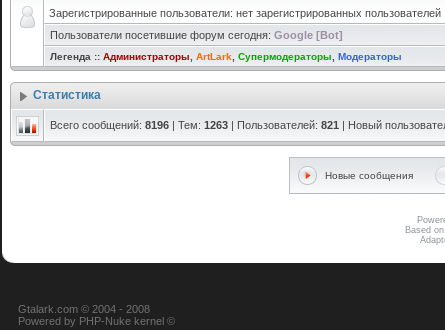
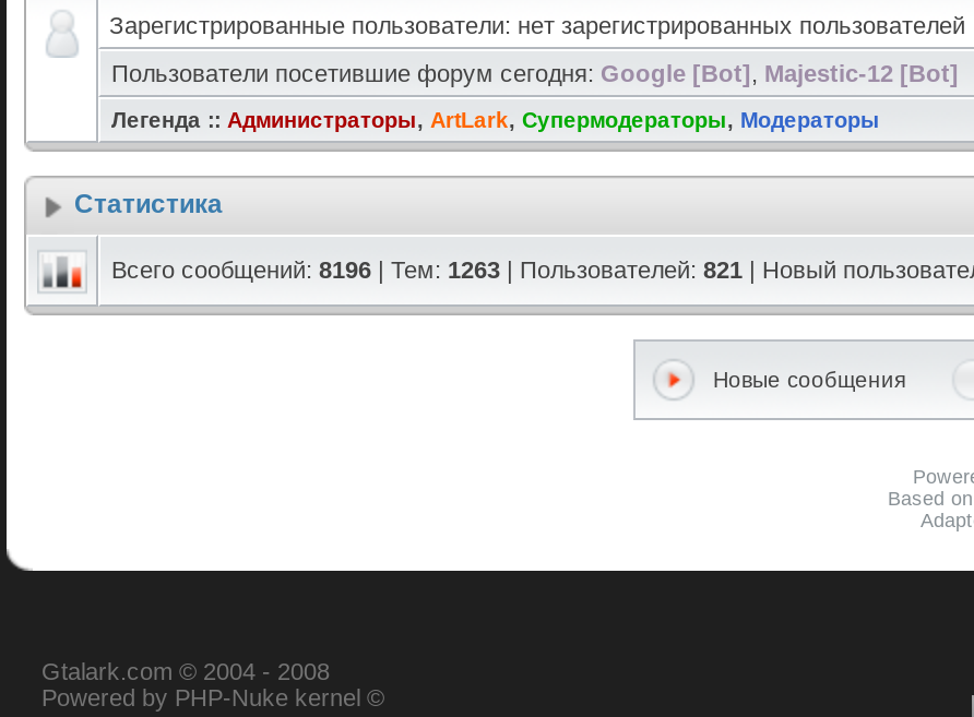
[50,29,343,41] Пользователи посетившие форум сегодня: Google [Bot] -> [111,60,959,86] Пользователи посетившие форум сегодня: Google [Bot], Majestic-12 [Bot]

